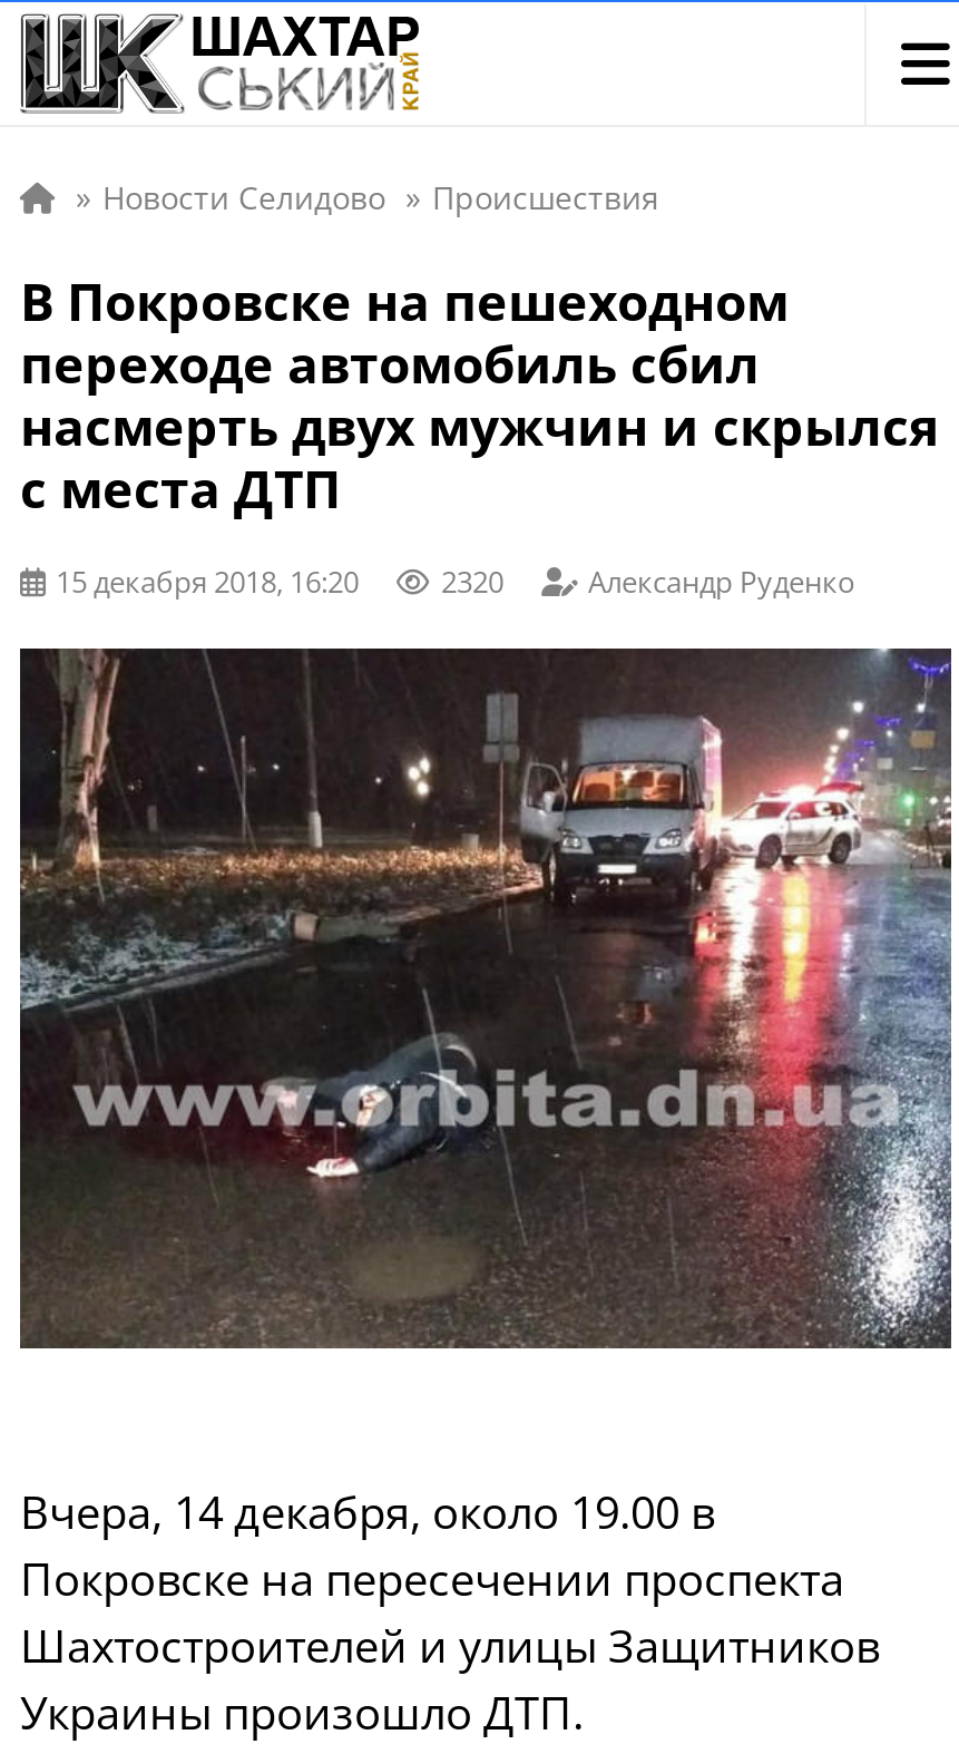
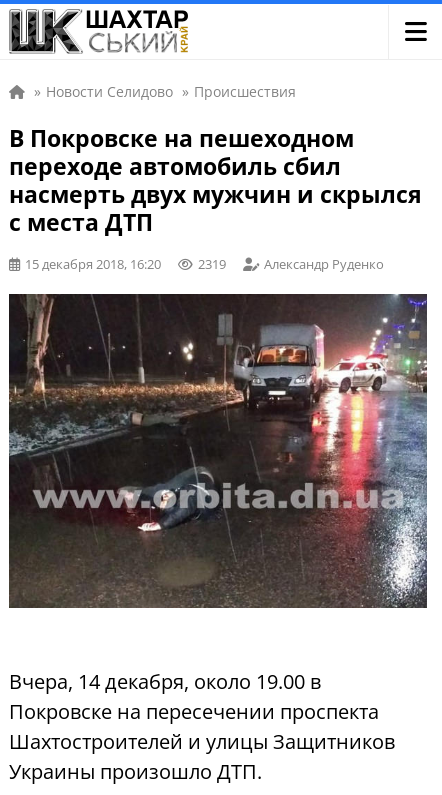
[441,562,503,602] 2320 -> [198,255,226,273] 2319

